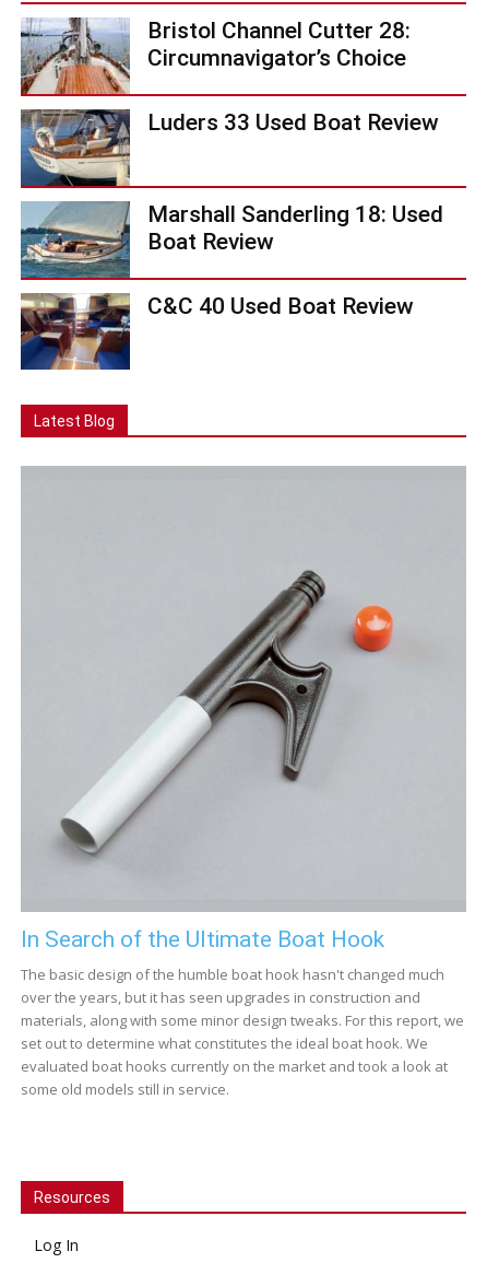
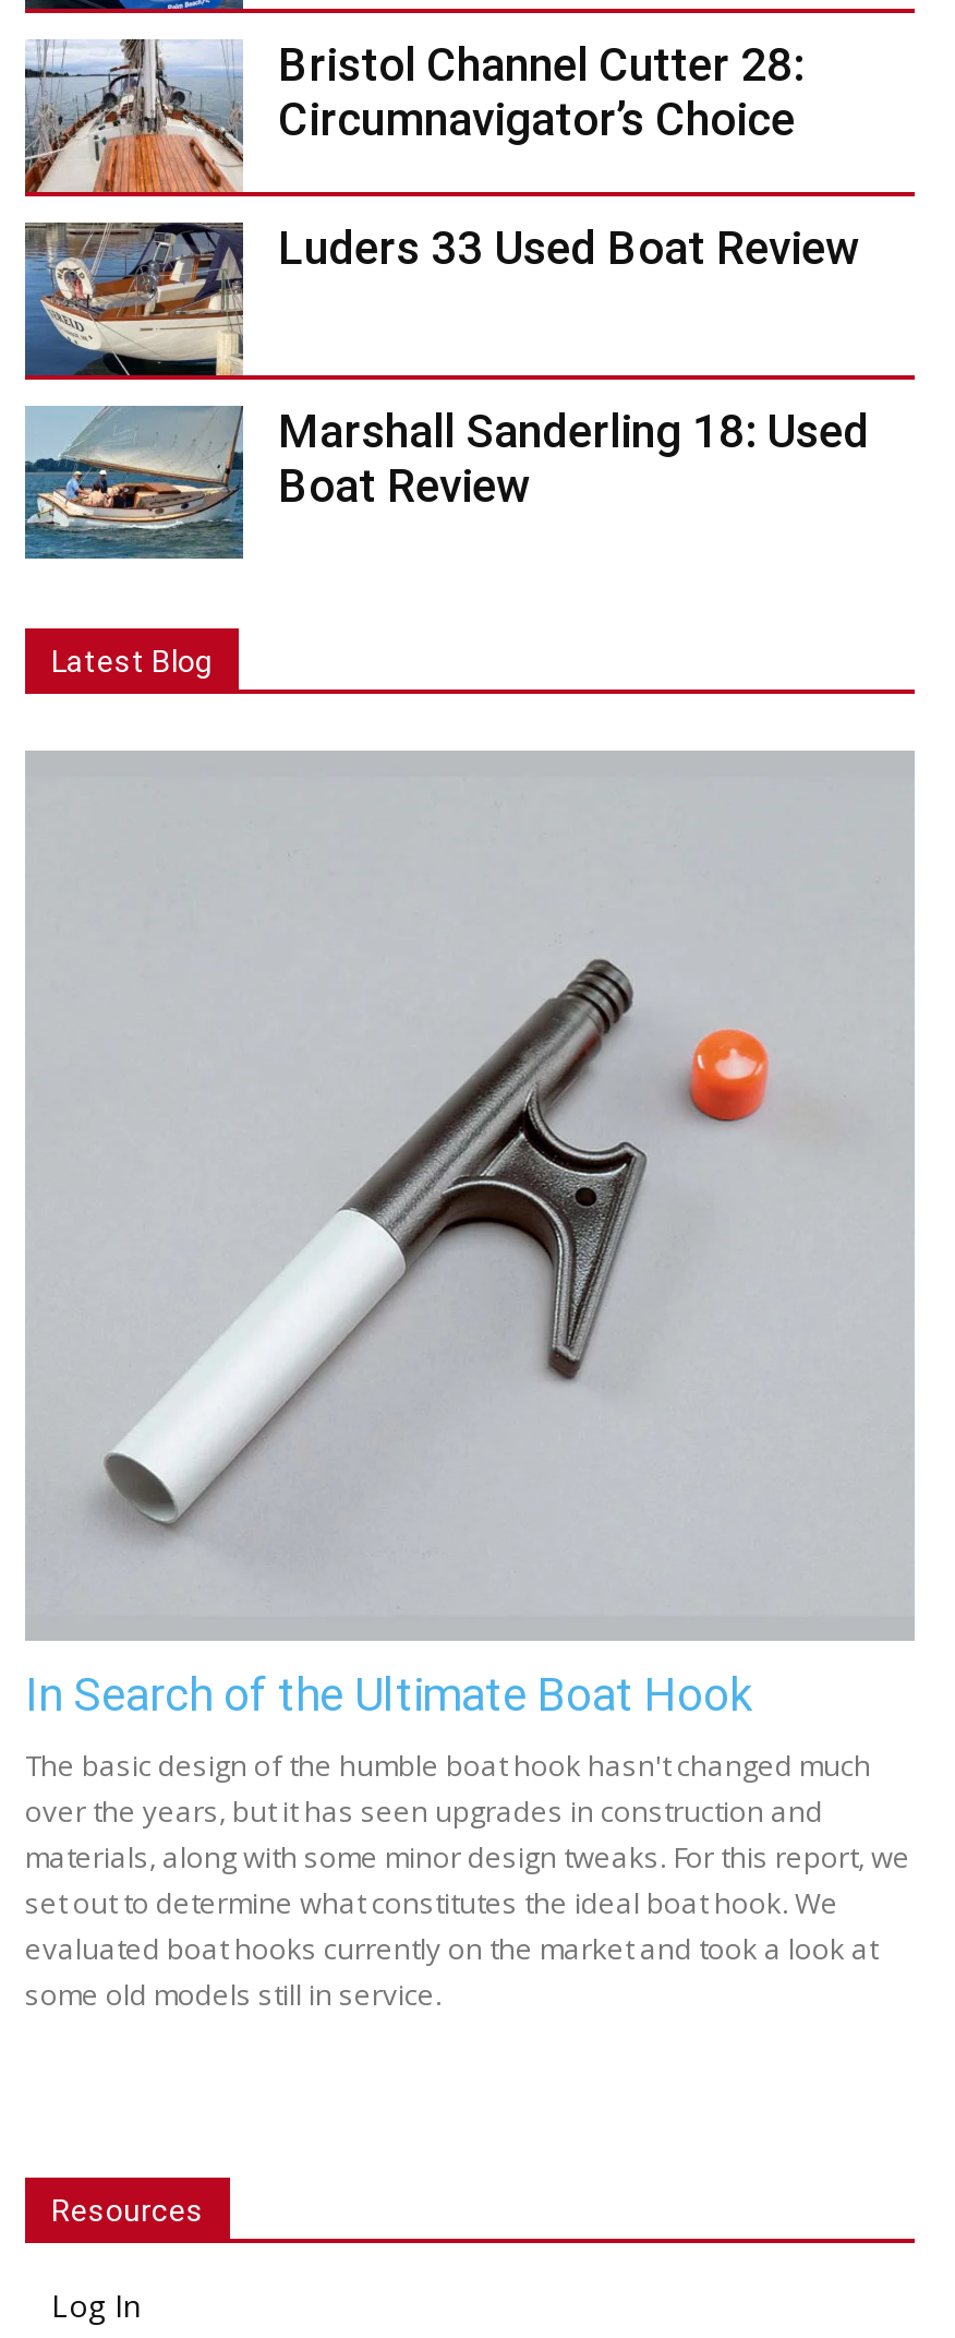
[20,292,414,371] [image] | C&C 40 Used Boat Review -> none

